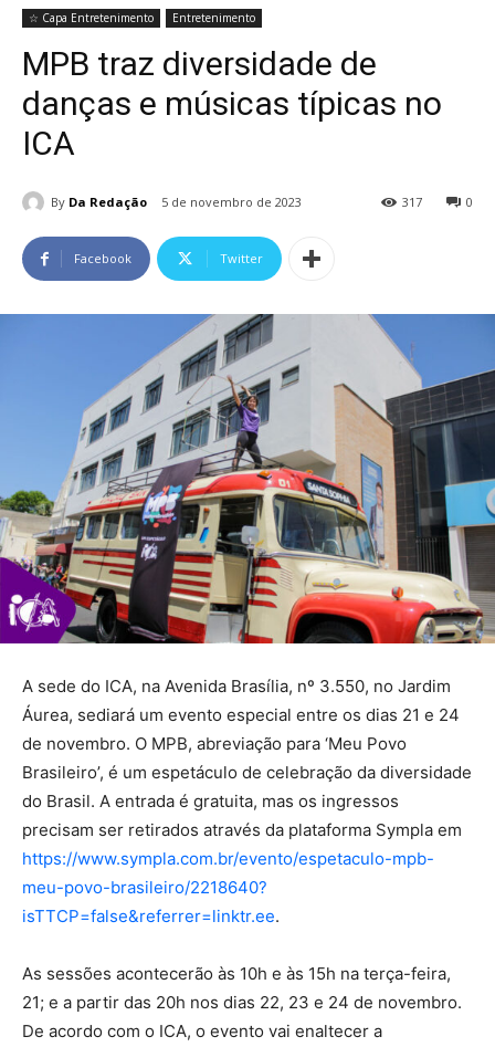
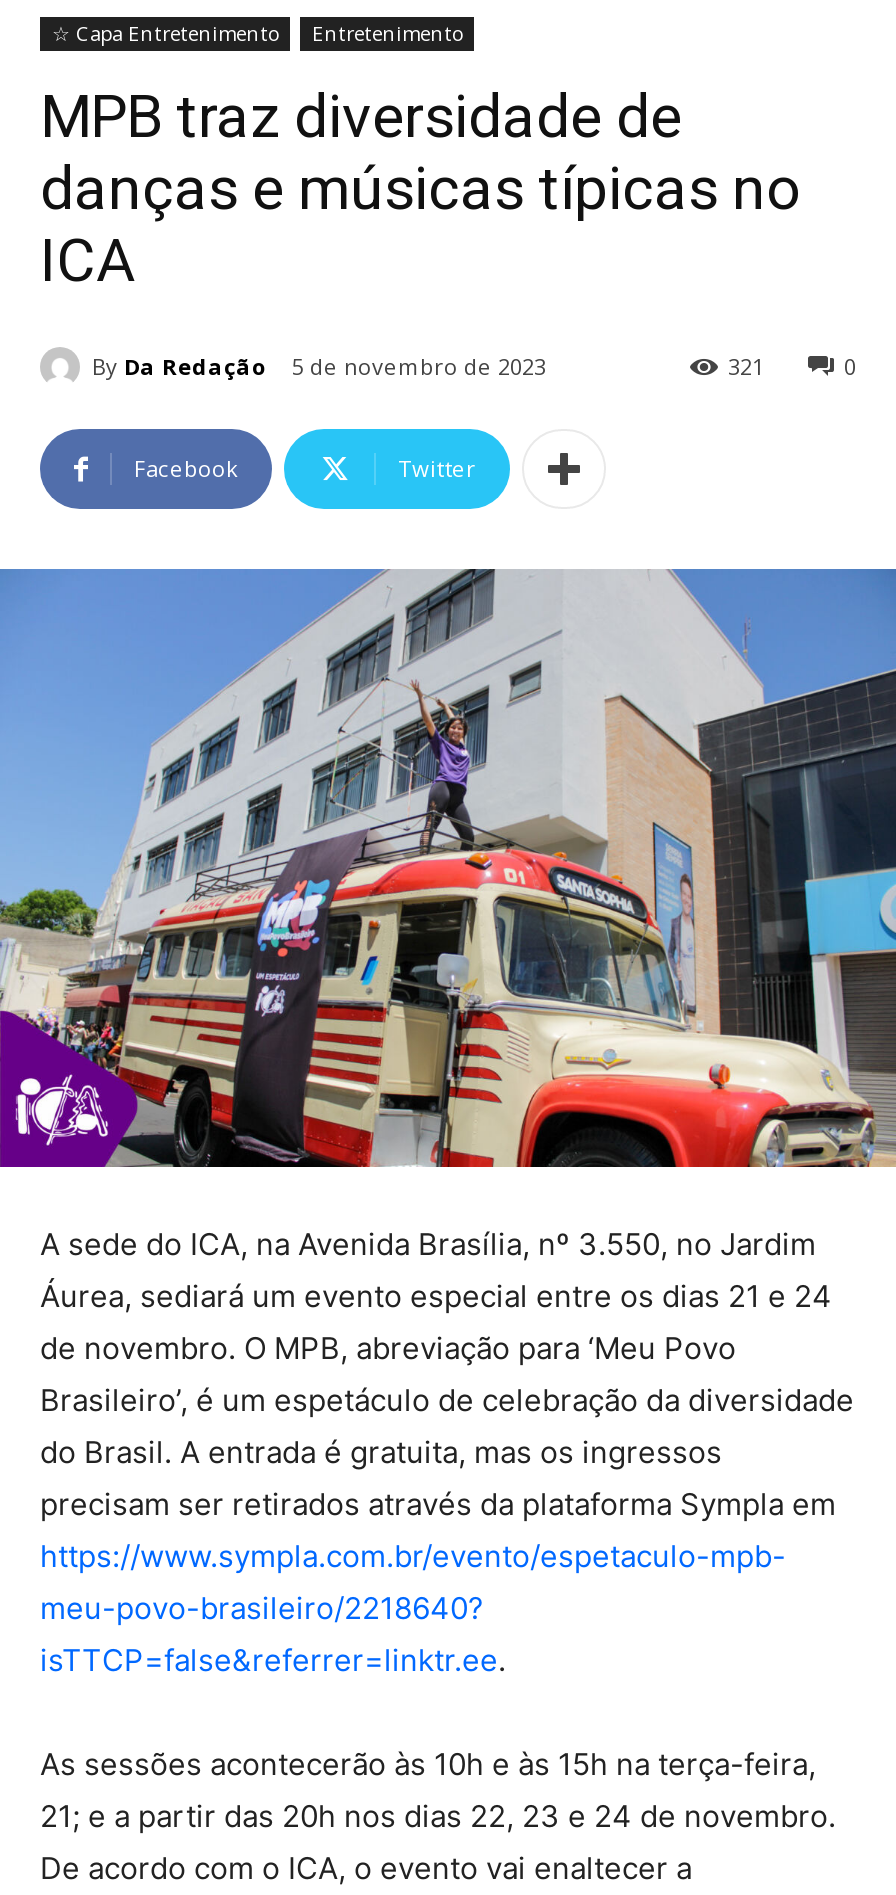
[402,194,422,210] 317 -> [728,351,764,381] 321

